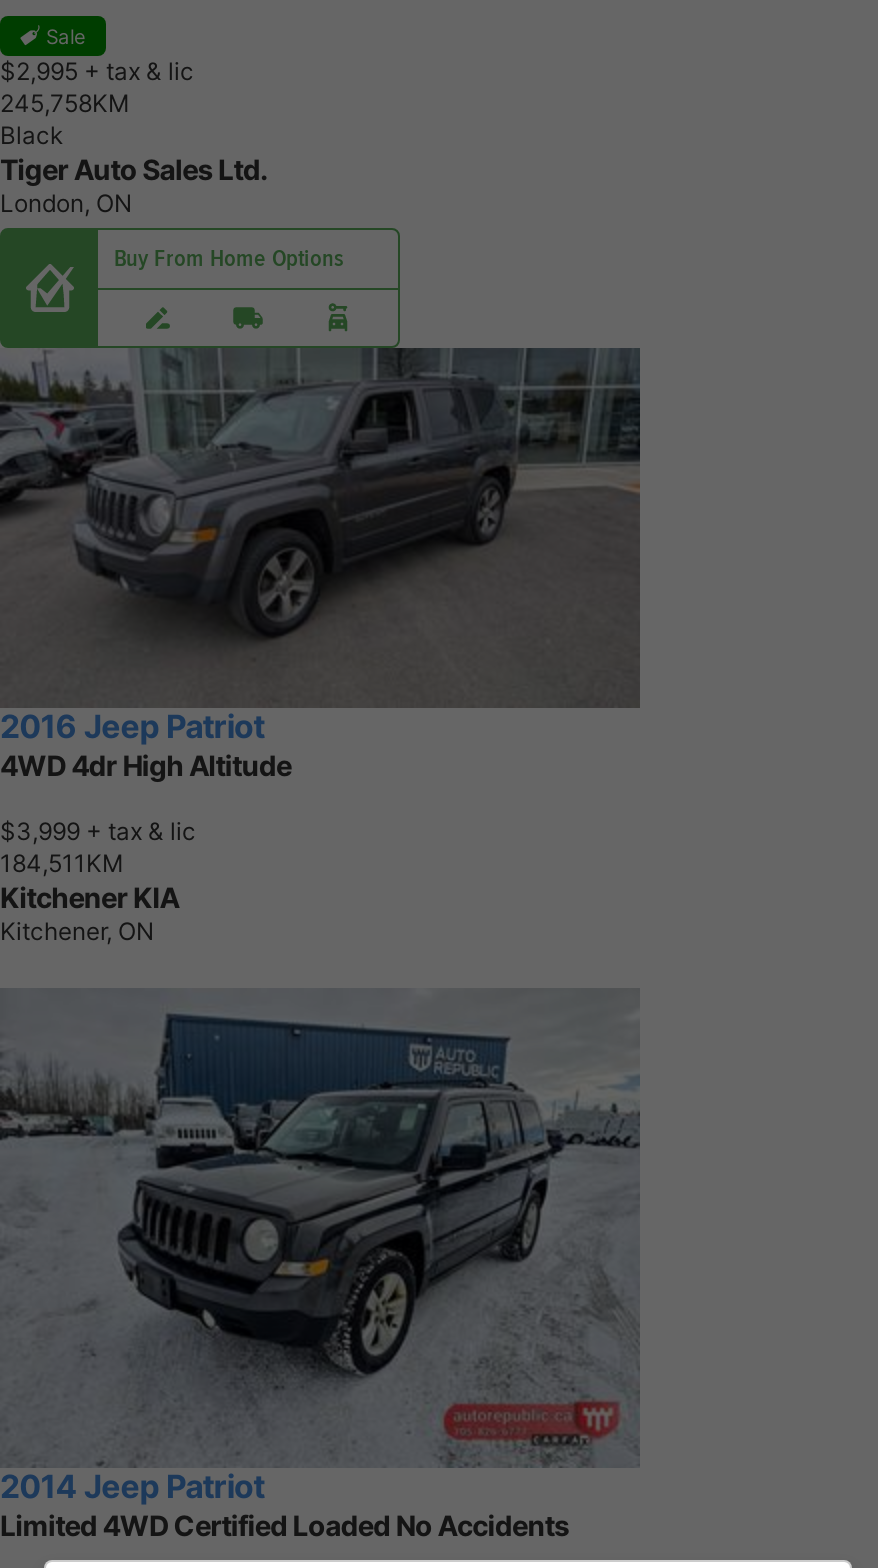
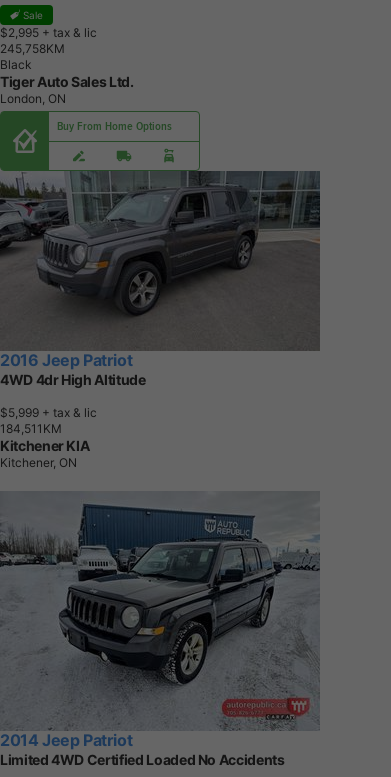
[0,817,196,847] $3,999 + tax & lic -> [0,405,97,420] $5,999 + tax & lic

